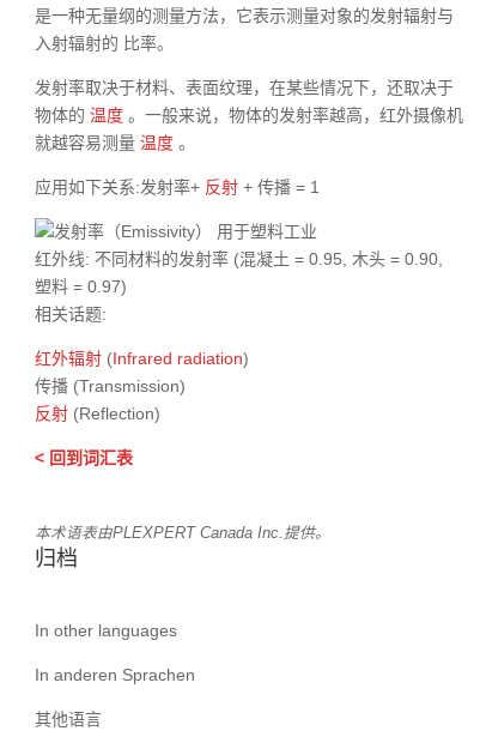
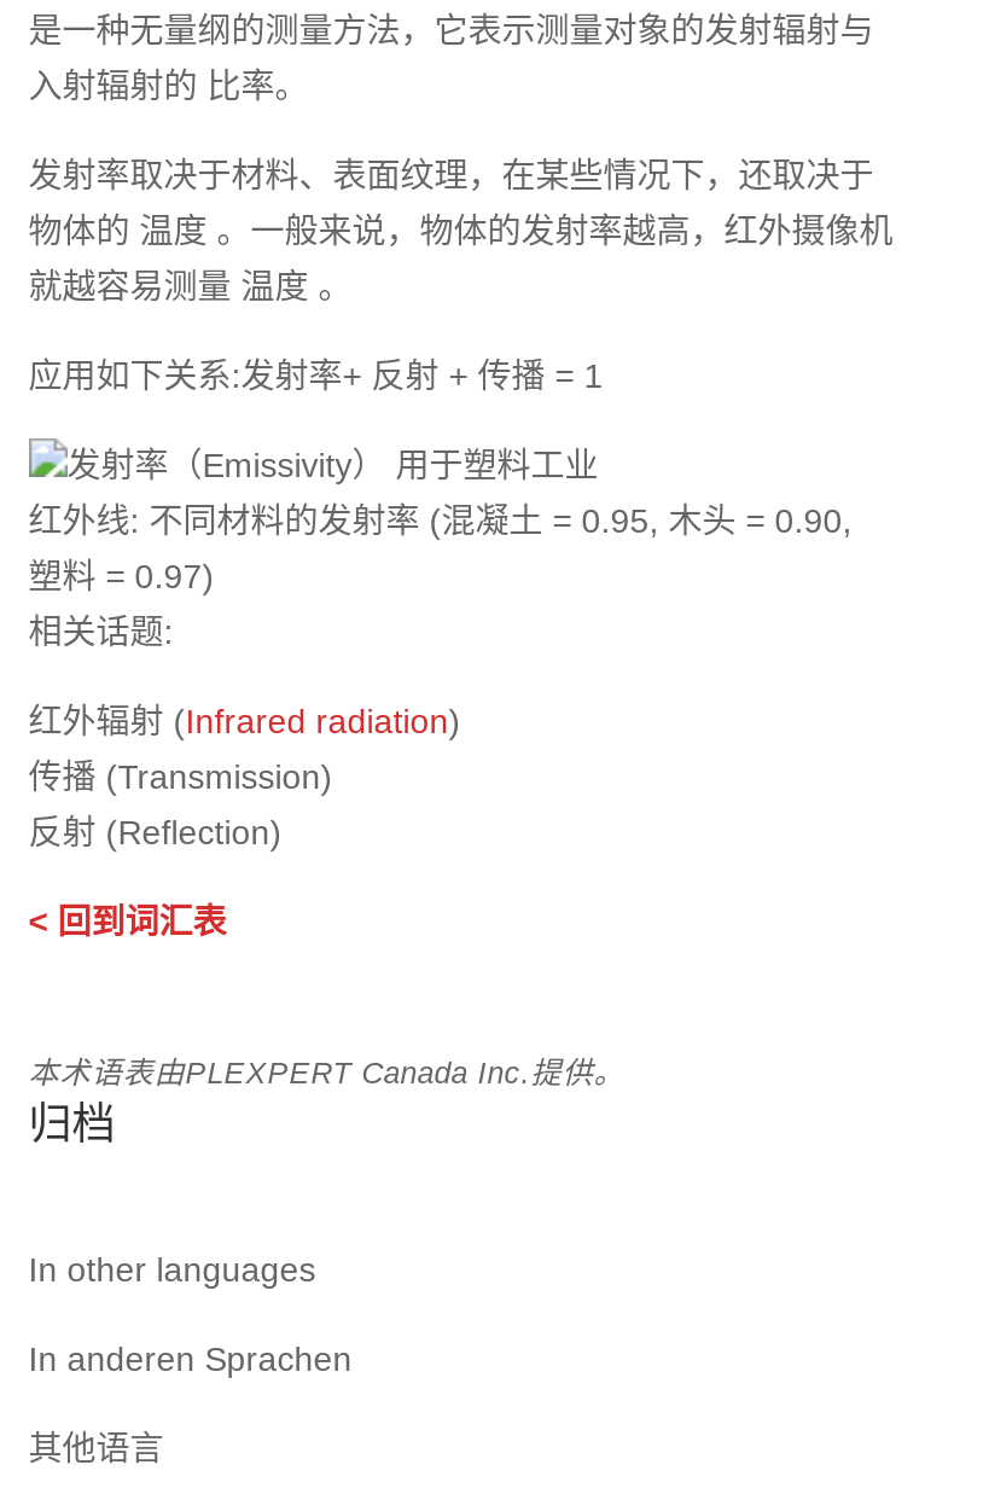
[34,349,249,368] 红外辐射(Infrared radiation) -> [28,702,461,740] 红外辐射 (Infrared radiation)
[34,404,160,423] 反射(Reflection) -> [28,813,282,851] 反射 (Reflection)

